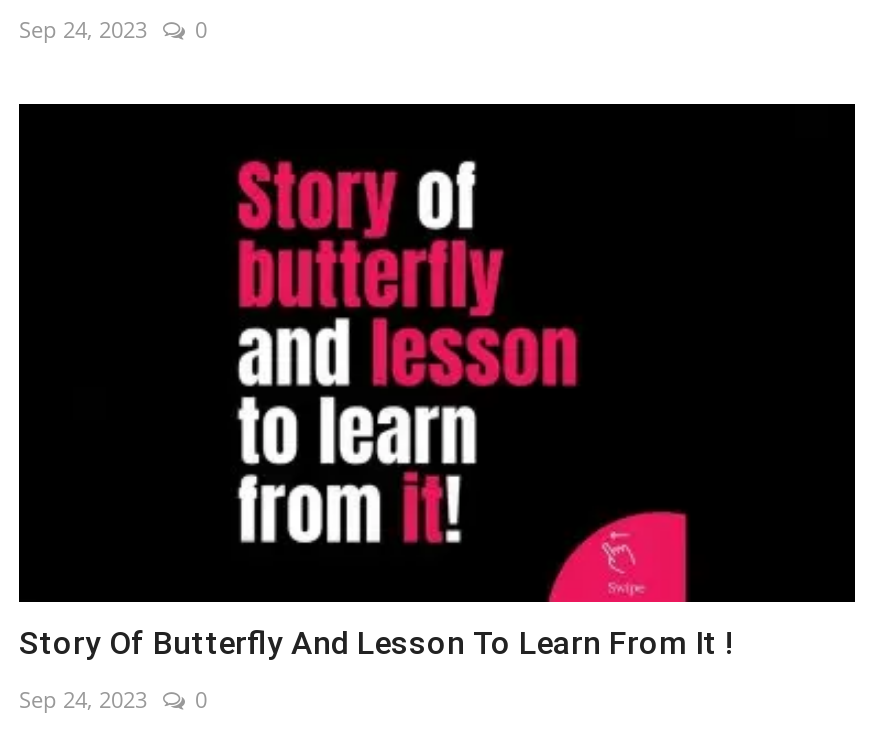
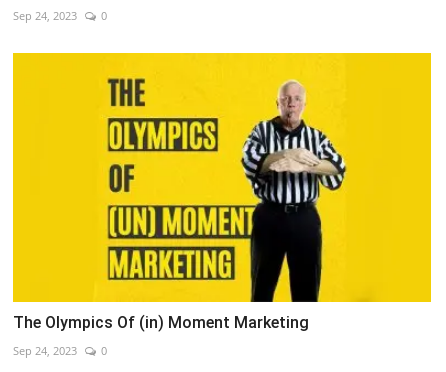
[17,102,857,662] [image] | Story Of Butterfly And Lesson To Learn From It ! -> [12,52,432,332] [image] | The Olympics Of (in) Moment Marketing

